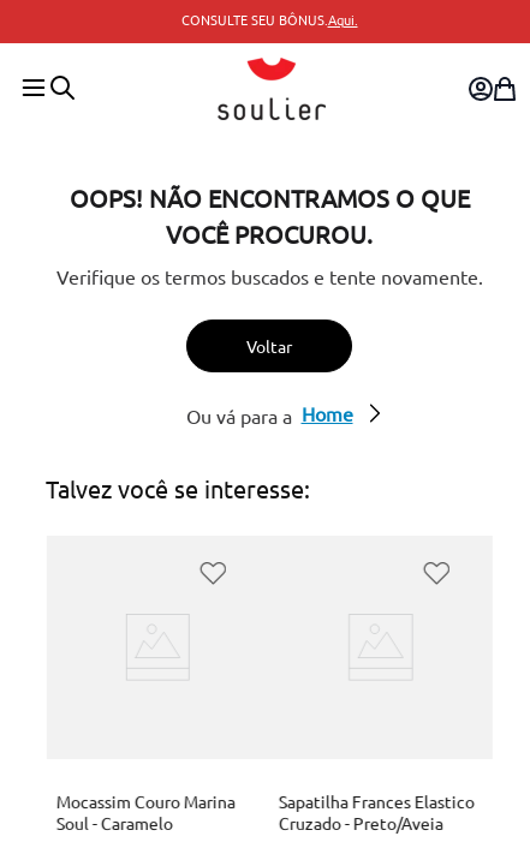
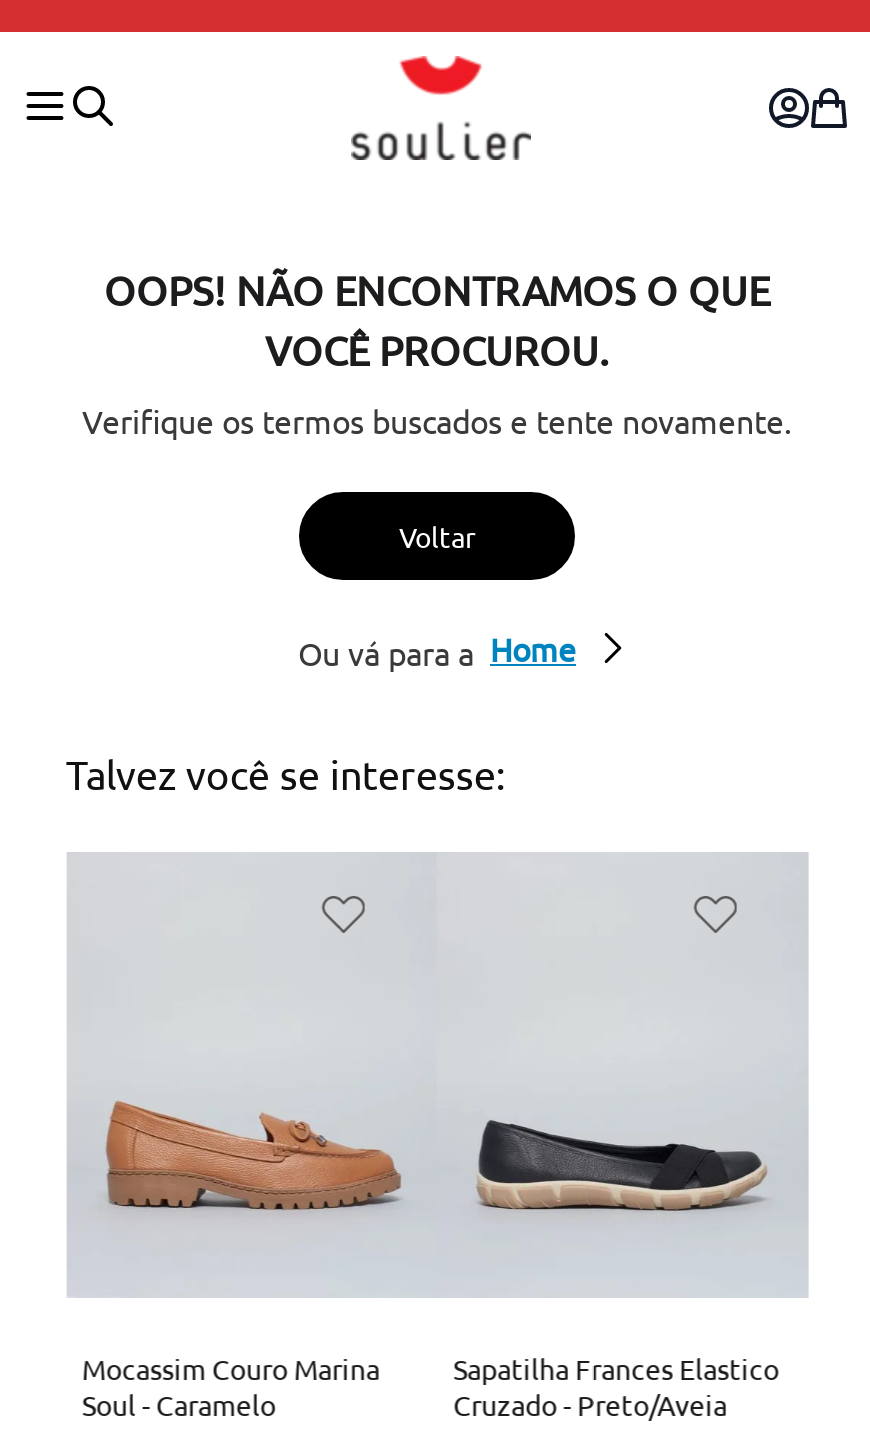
[181,10,358,29] CONSULTE SEU BÔNUS.Aqui. -> none
none -> [69,854,807,1296] [image]

